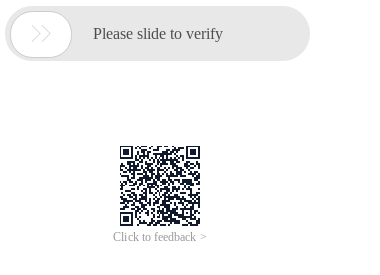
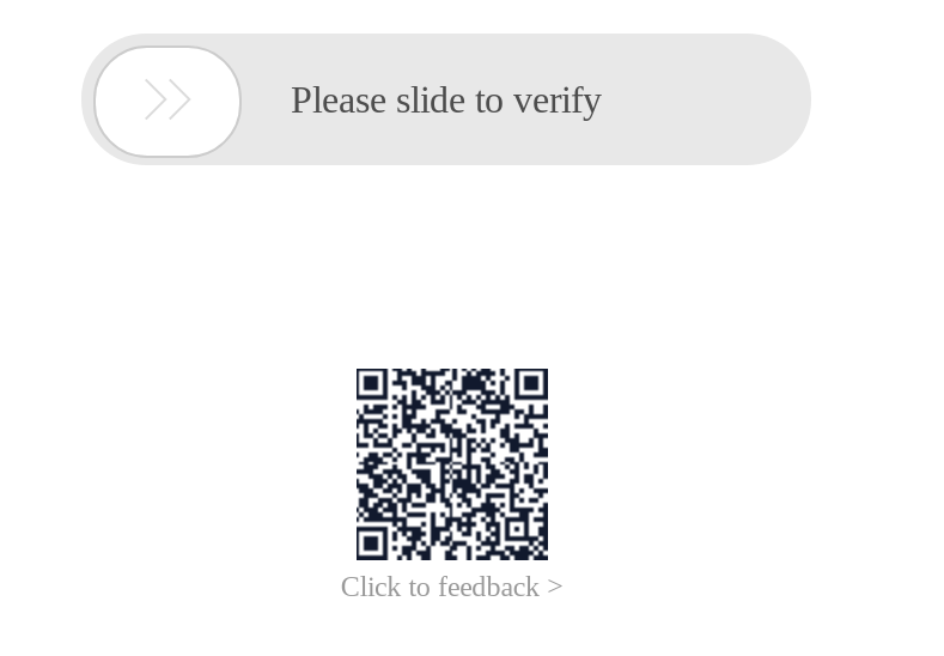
[120,146,201,227] [image] -> [354,366,550,563] [image]

